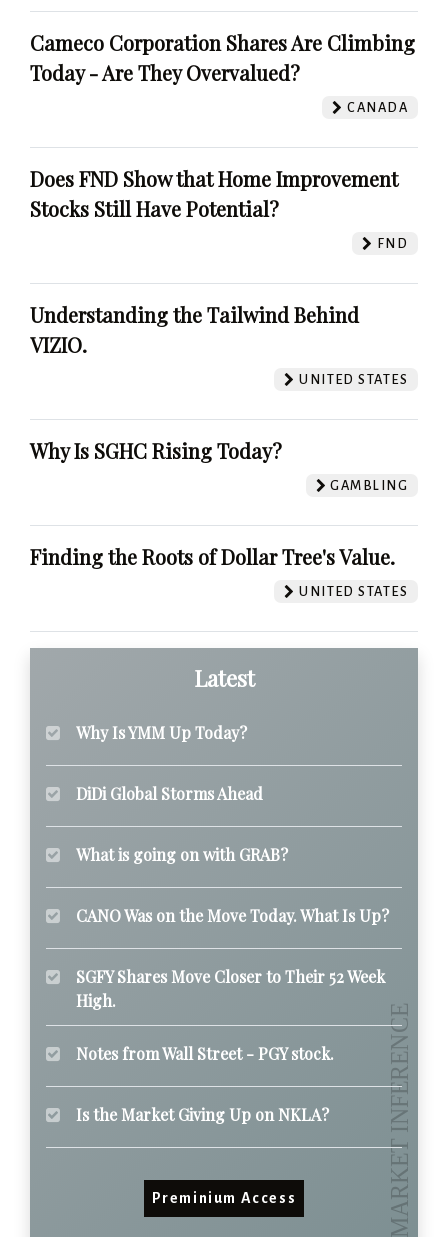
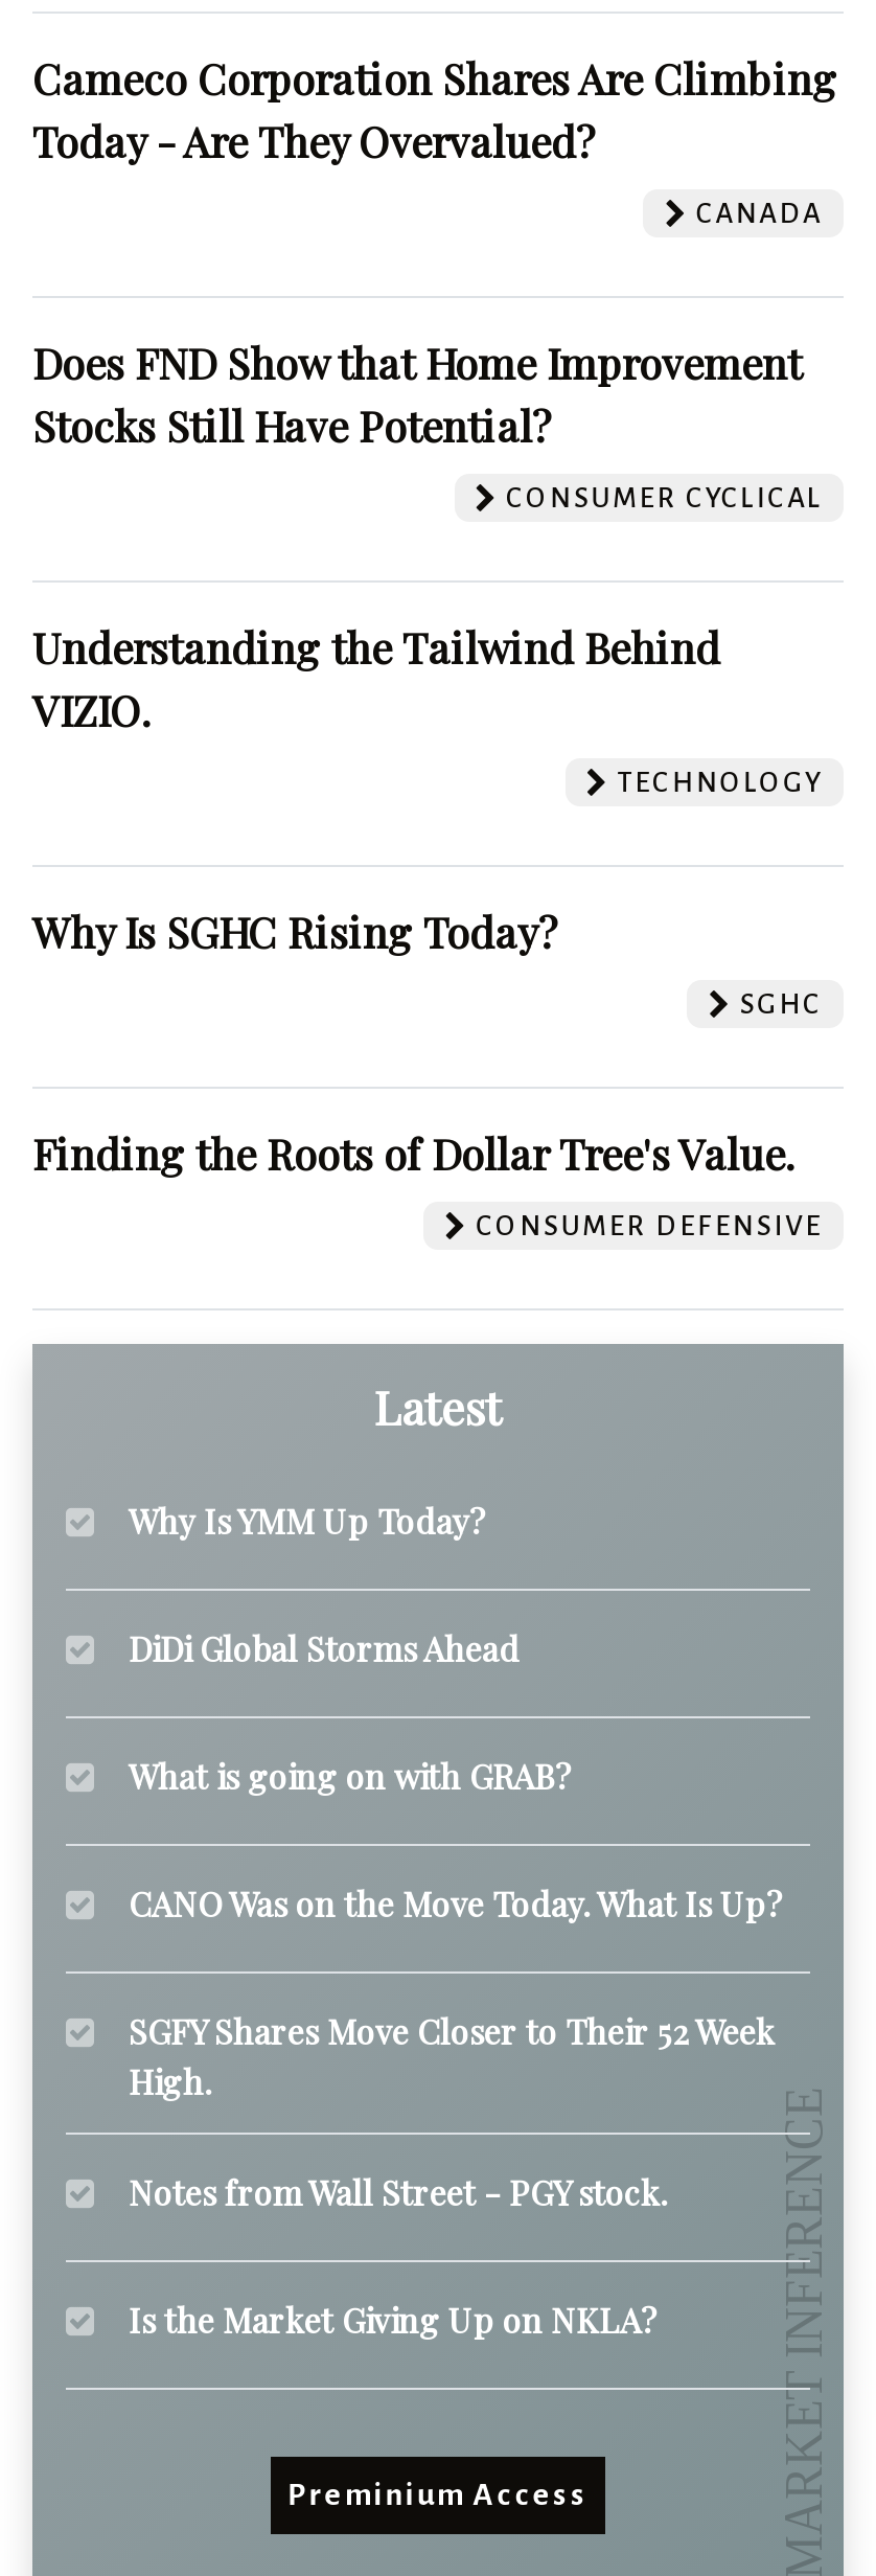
[373,236,408,251] FND -> [499,482,823,513] CONSUMER CYCLICAL
[296,372,408,387] UNITED STATES -> [610,766,823,797] TECHNOLOGY
[327,478,408,493] GAMBLING -> [732,988,823,1019] SGHC
[296,584,408,599] UNITED STATES -> [469,1209,823,1241] CONSUMER DEFENSIVE

